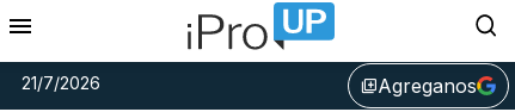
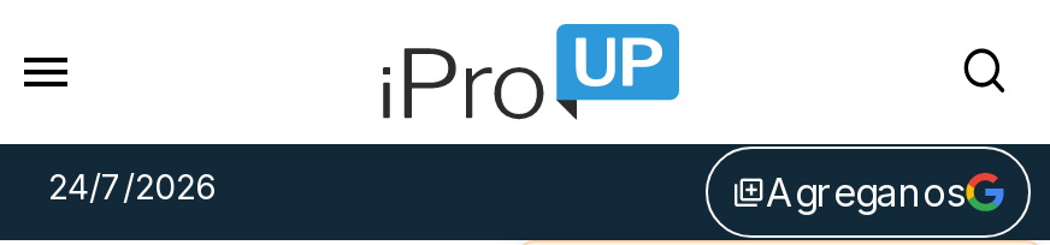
[22,73,100,93] 21/7/2026 -> [48,166,217,207] 24/7/2026

